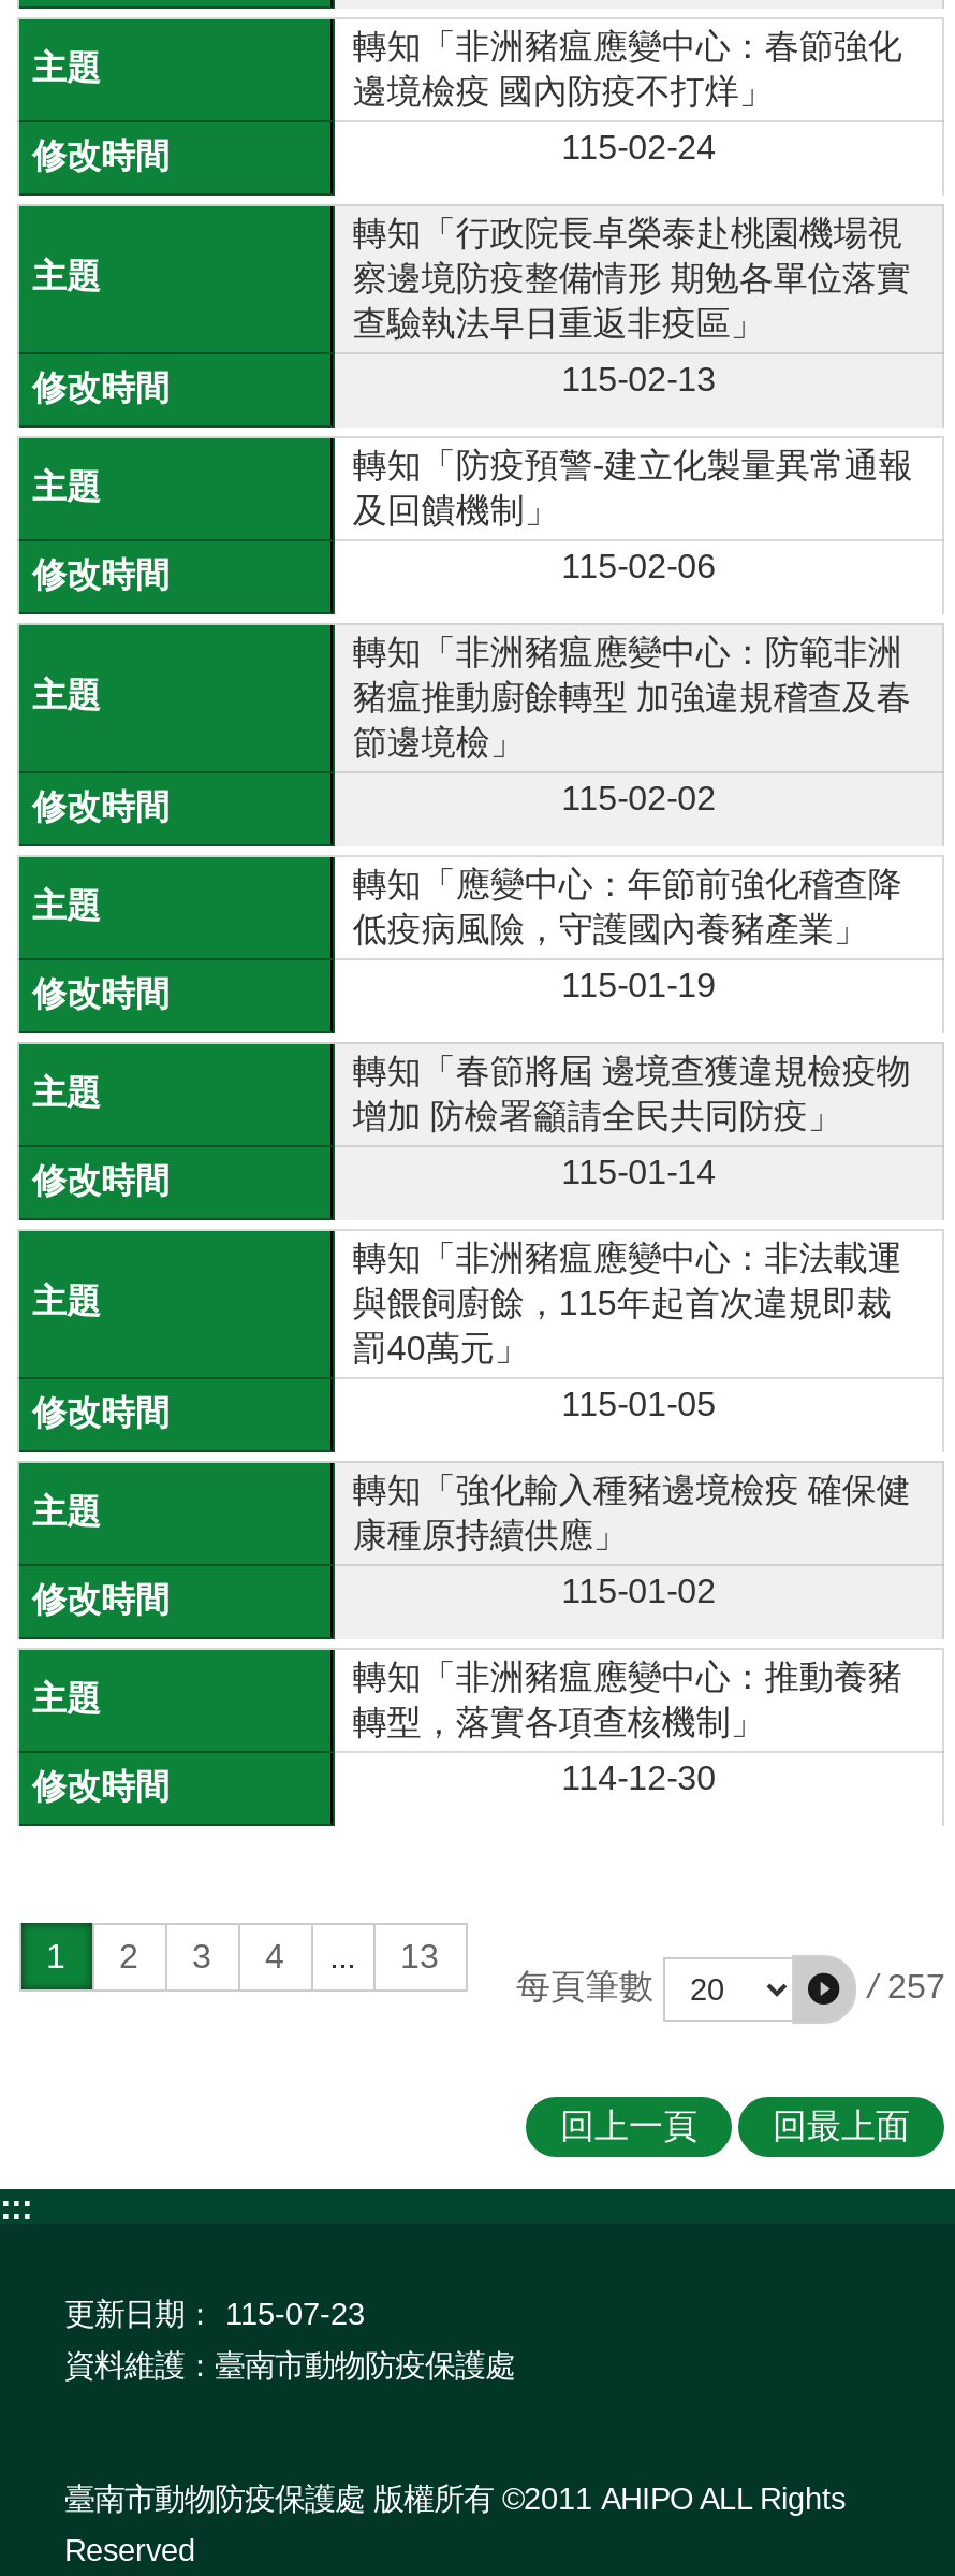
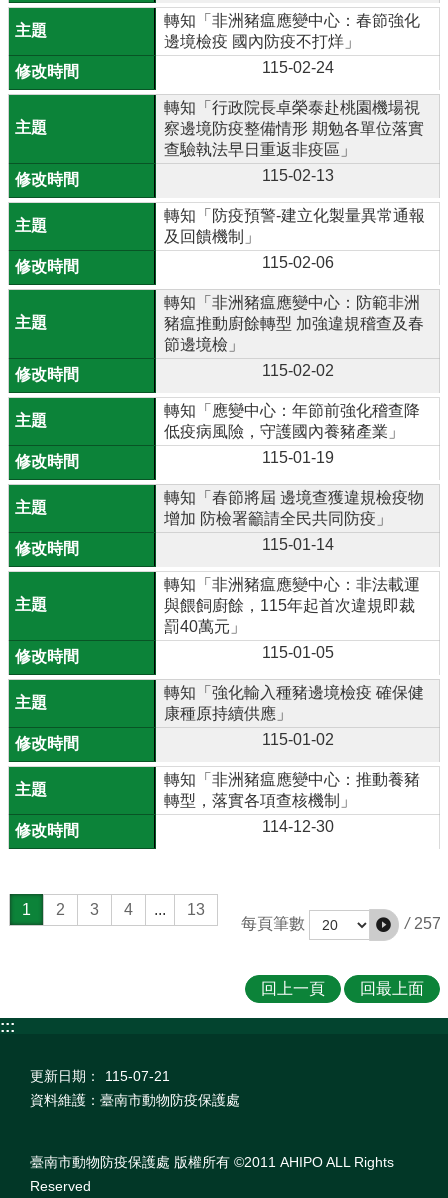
[64,2296,365,2330] 更新日期： 115-07-23 -> [30,1067,170,1083] 更新日期： 115-07-21

